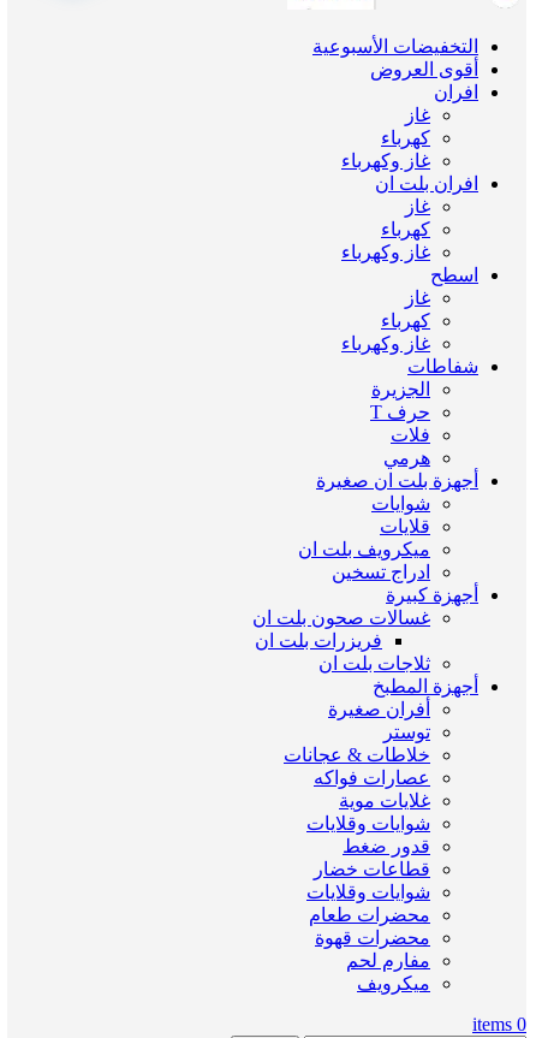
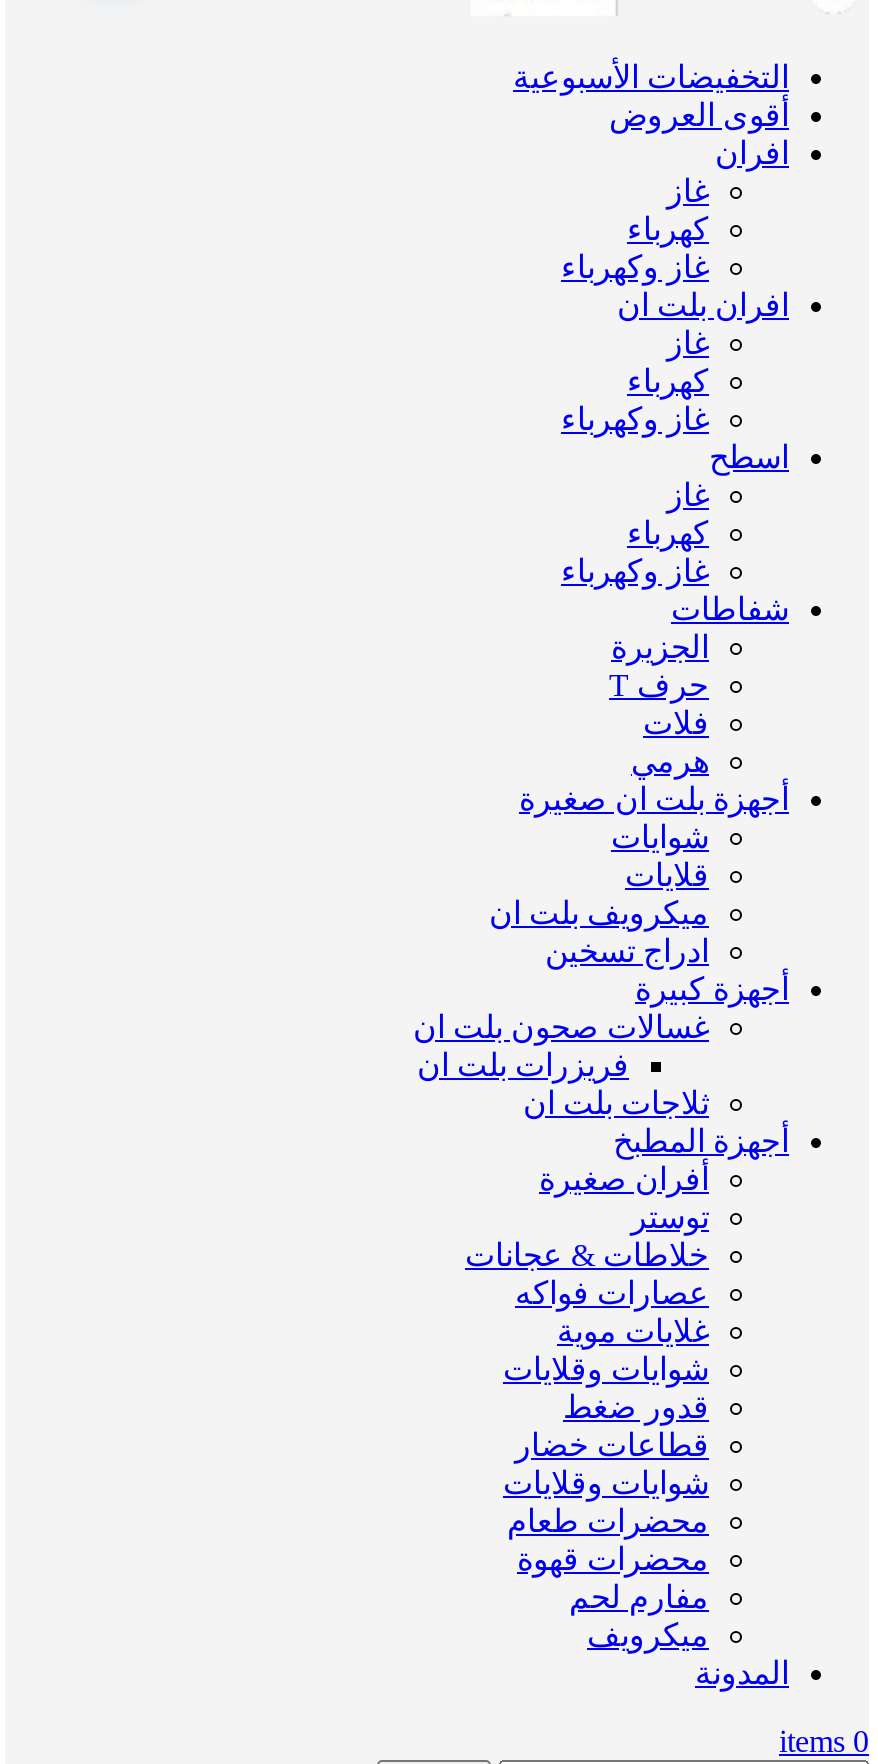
none -> [695,1656,789,1690] المدونة

